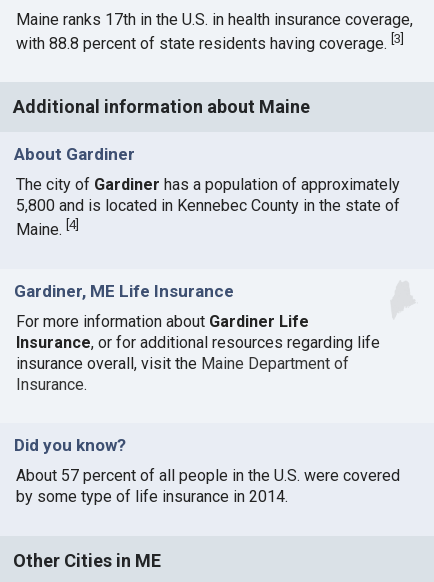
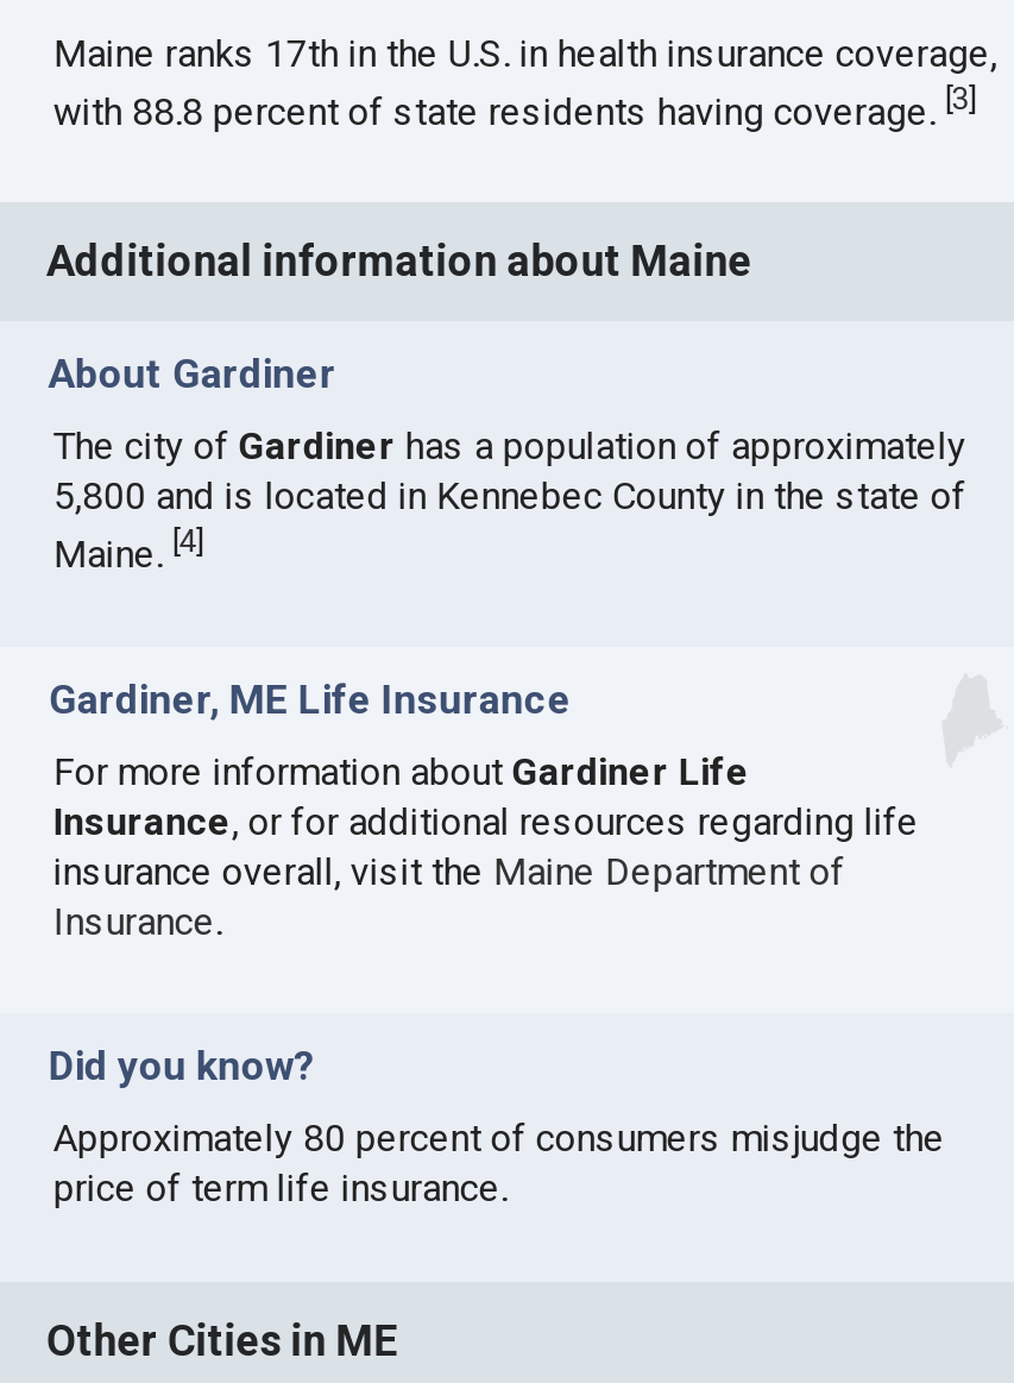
[16,466,400,506] About 57 percent of all people in the U.S. were covered | by some type of life insurance in 2014. -> [53,1116,945,1211] Approximately 80 percent of consumers misjudge the | price of term life insurance.

